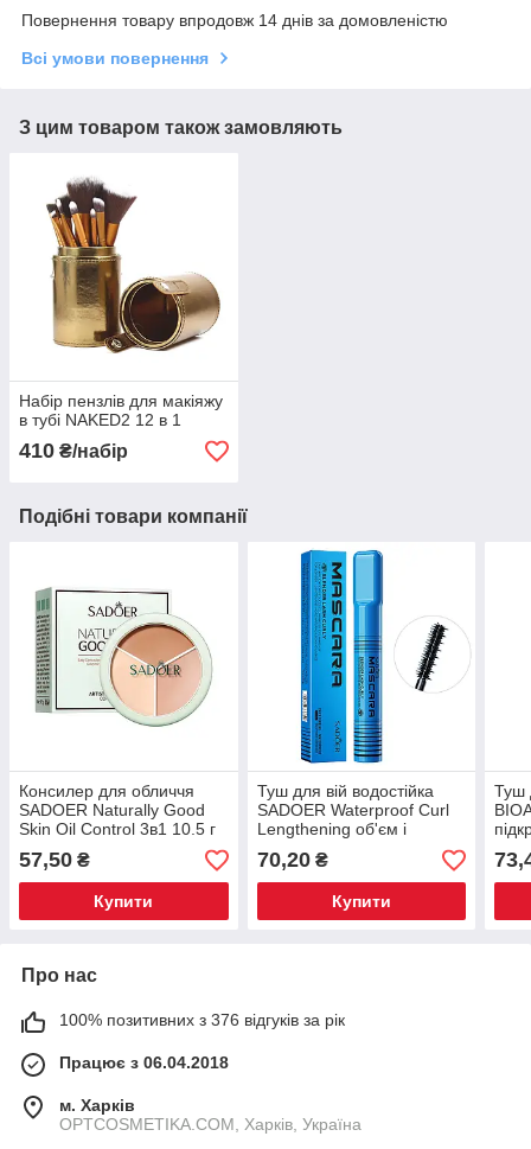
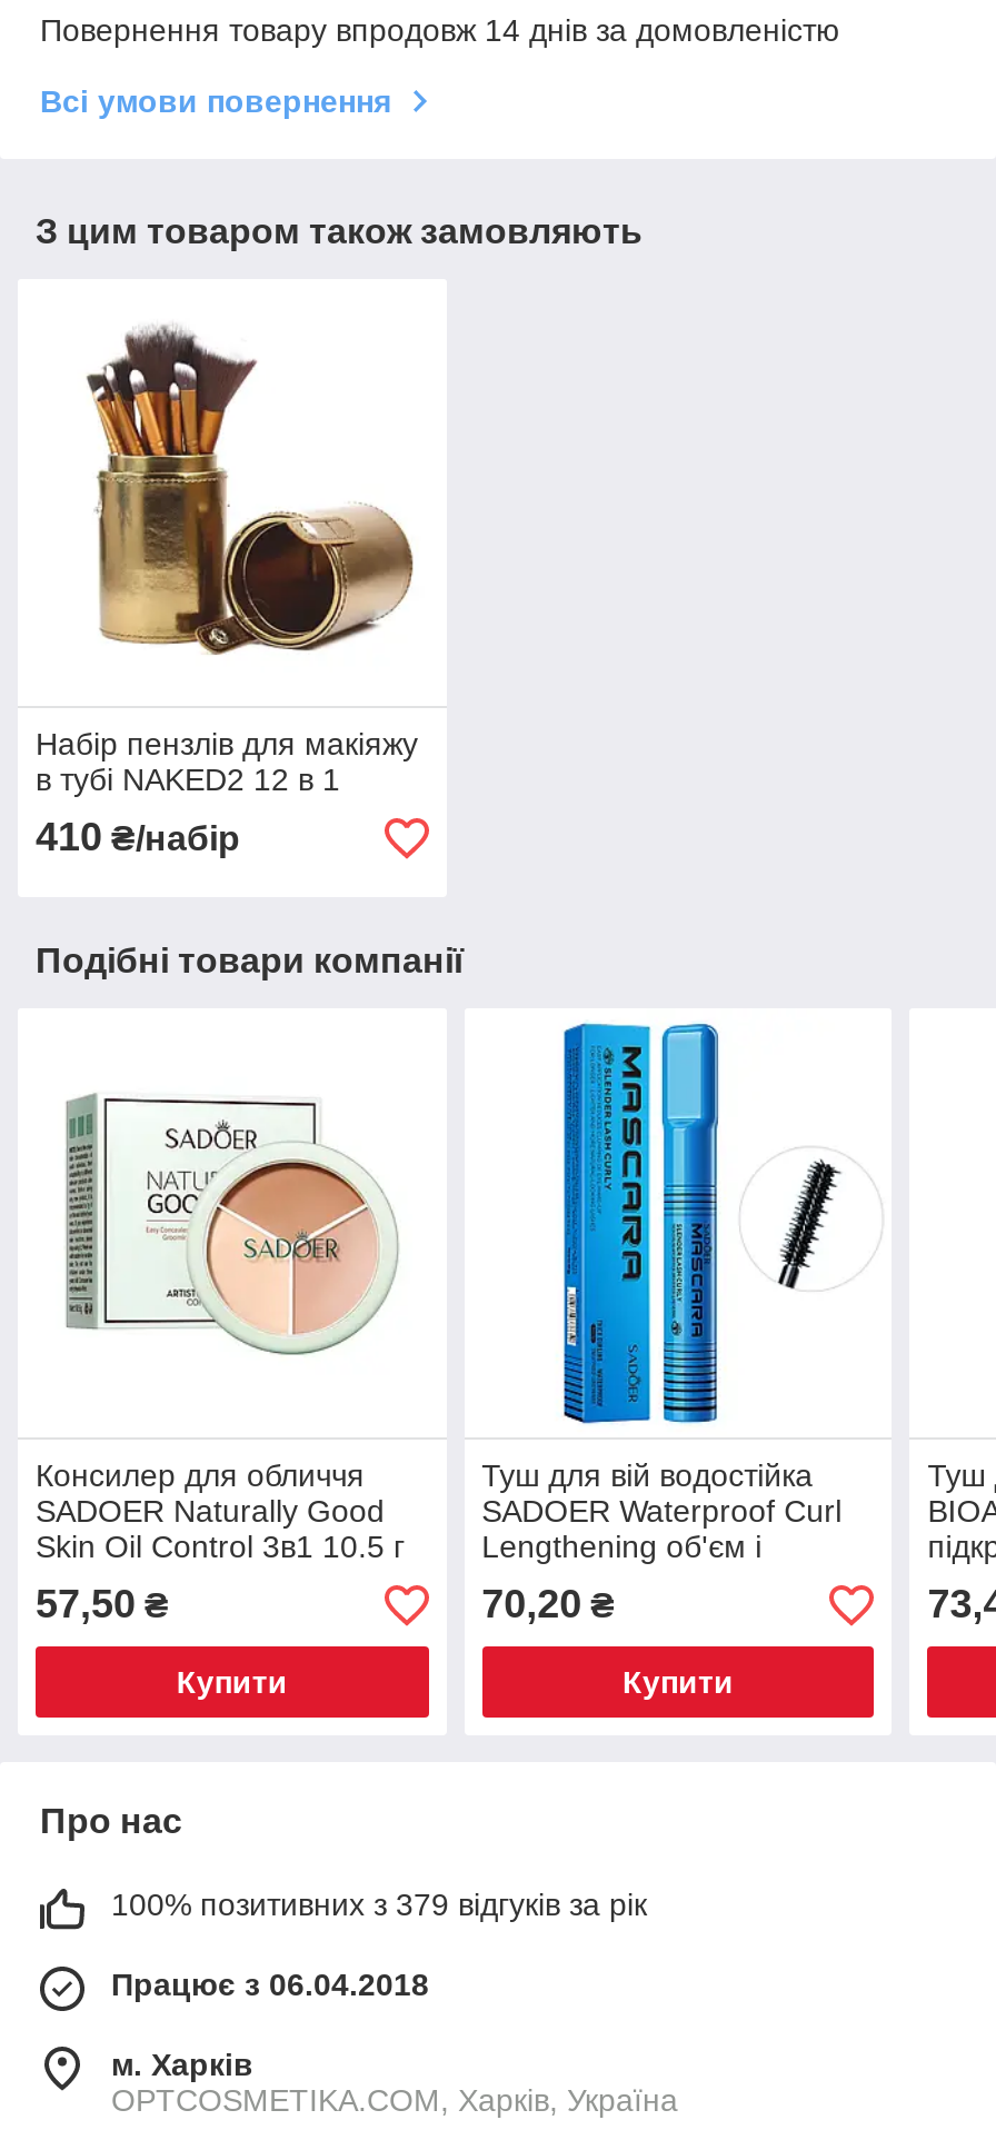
[59,1010,345,1029] 100% позитивних з 376 відгуків за рік -> [111,1887,647,1922] 100% позитивних з 379 відгуків за рік

